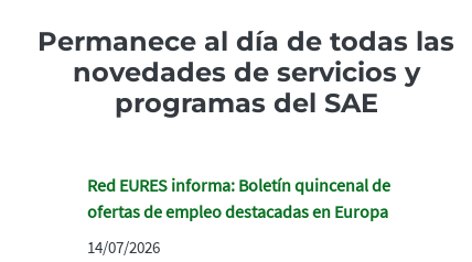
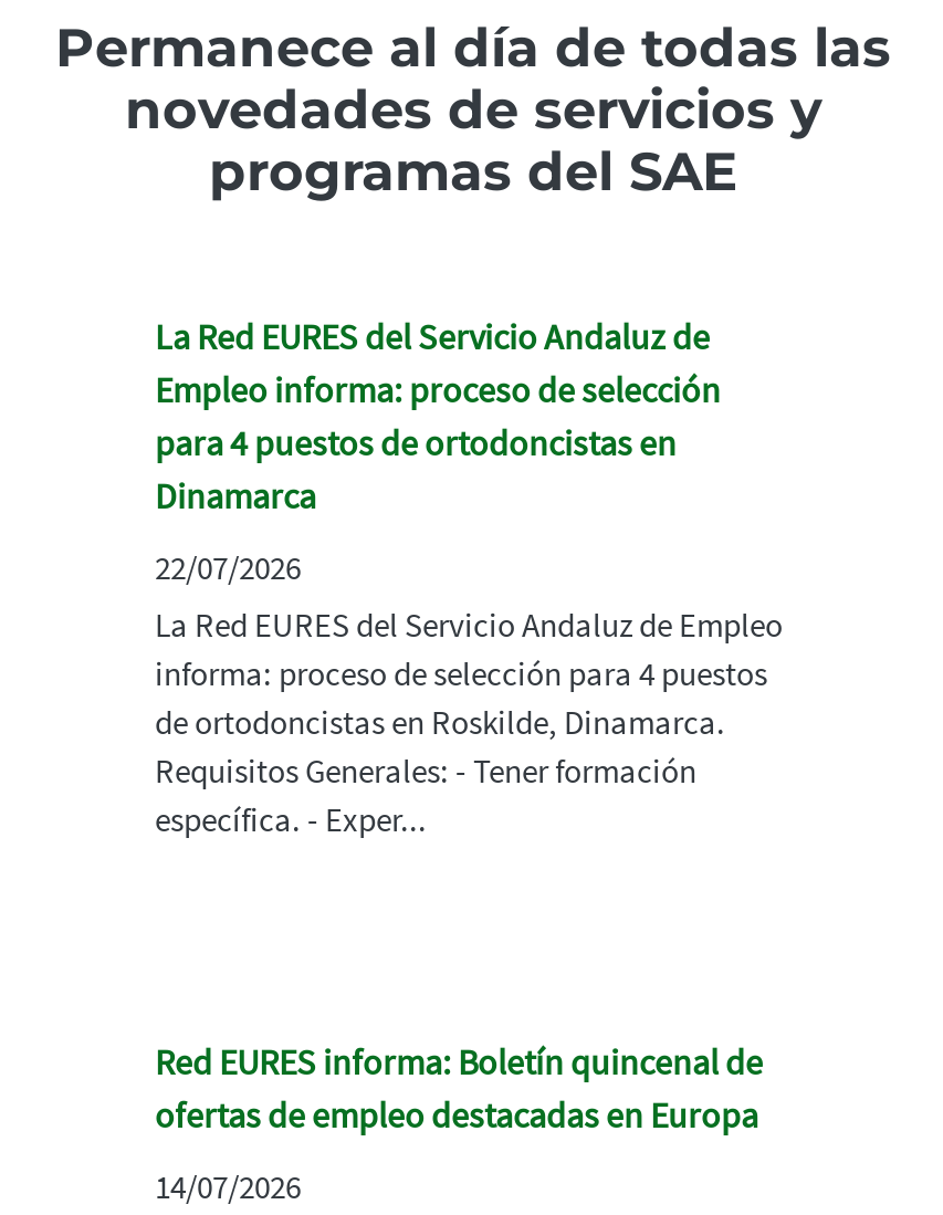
none -> [155,313,783,839] La Red EURES del Servicio Andaluz de | Empleo informa: proceso de selección | para 4 puestos de ortodoncistas en | Dinamarca | 22/07/2026 | La Red EURES del Servicio Andaluz de Empleo | informa: proceso de selección para 4 puestos | de ortodoncistas en Roskilde, Dinamarca. | Requisitos Generales: - Tener formación | específica. - Exper...

